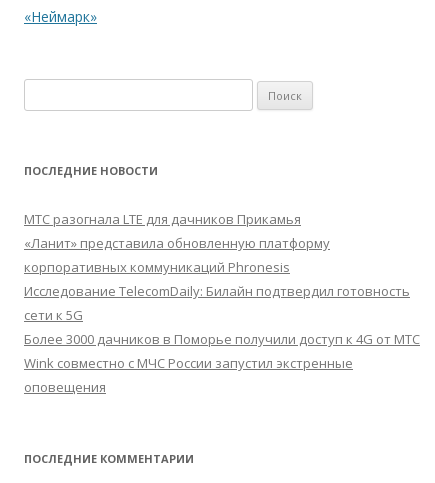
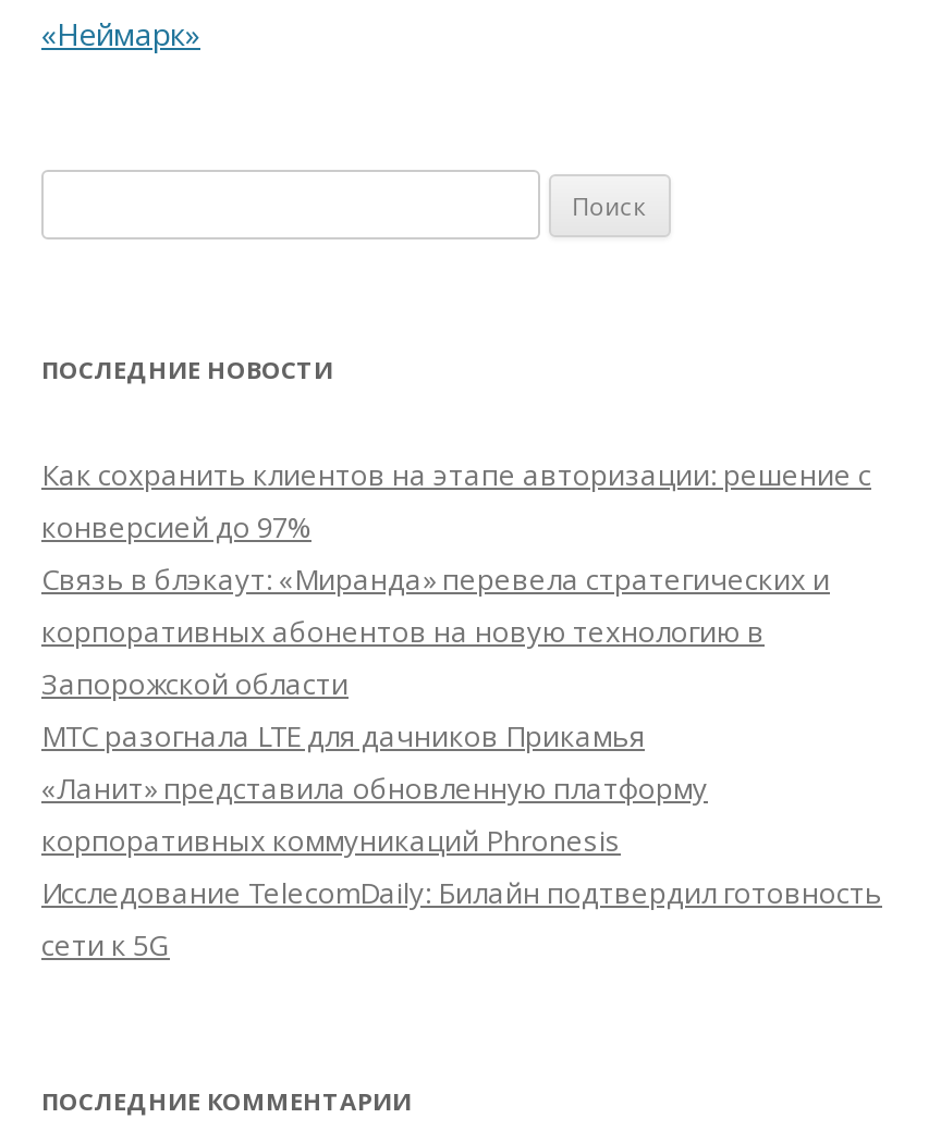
none -> [41,455,871,703] Как сохранить клиентов на этапе авторизации: решение с | конверсией до 97% | Связь в блэкаут: «Миранда» перевела стратегических и | корпоративных абонентов на новую технологию в | Запорожской области
moved [24,210,410,324] -> [41,716,882,964]: МТС разогнала LTE для дачников Прикамья | «Ланит» представила обновленную платформу | корпоративных коммуникаций Phronesis | Исследование TelecomDaily: Билайн подтвердил готовность | сети к 5G
[24,330,420,396] Более 3000 дачников в Поморье получили доступ к 4G от МТС | Wink совместно с МЧС России запустил экстренные | оповещения -> none

